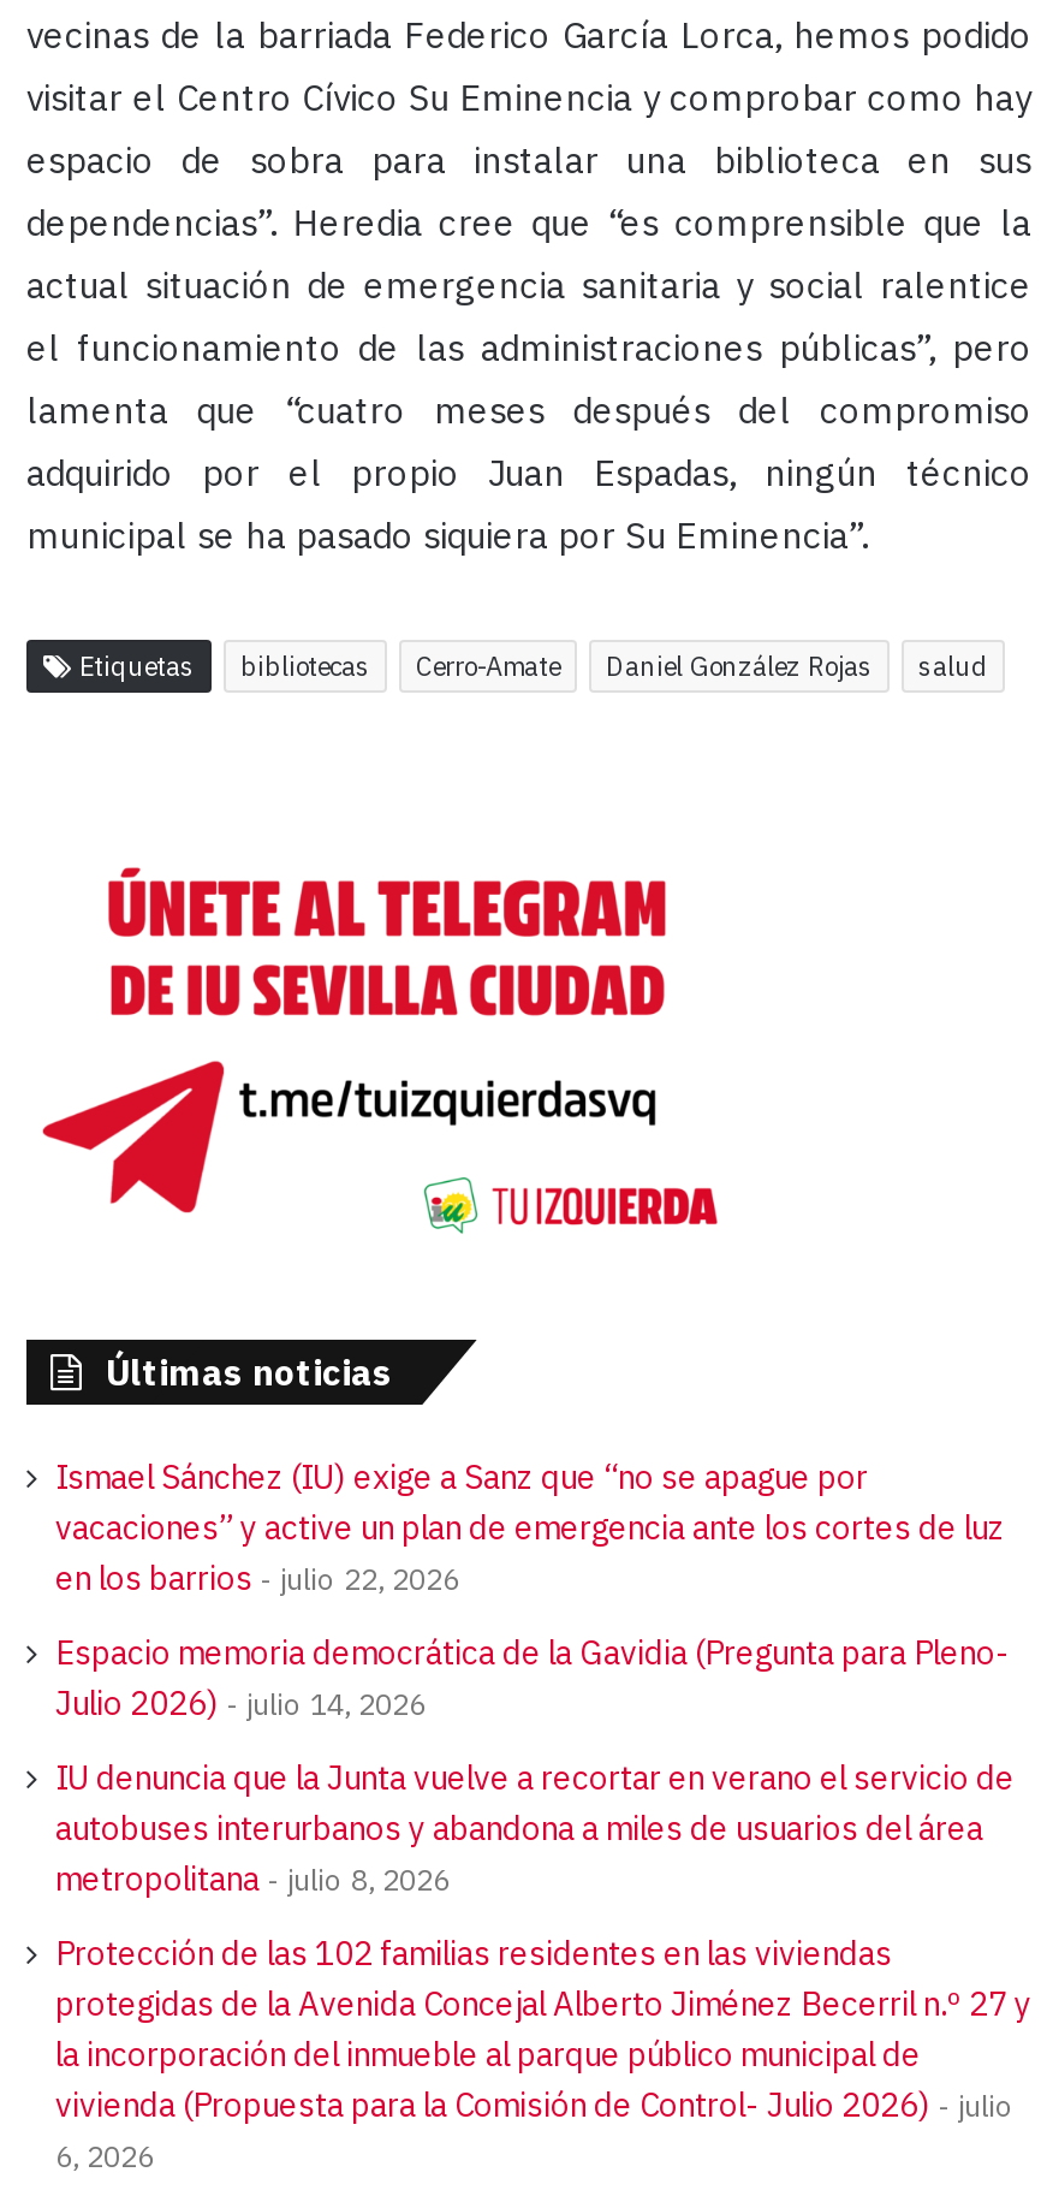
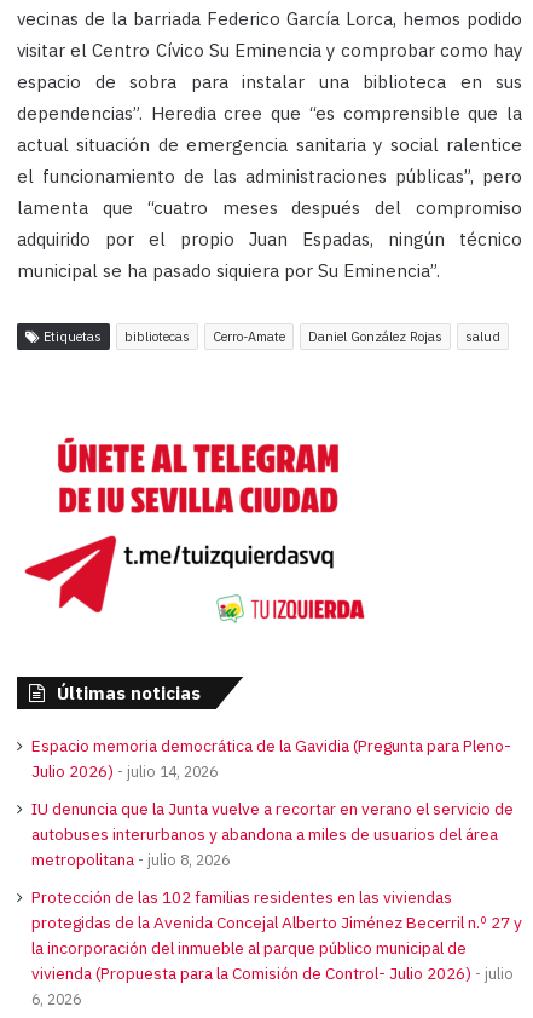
[55,1456,1005,1601] Ismael Sánchez (IU) exige a Sanz que “no se apague por | vacaciones” y active un plan de emergencia ante los cortes de luz | en los barrios | julio 22, 2026 -> none

